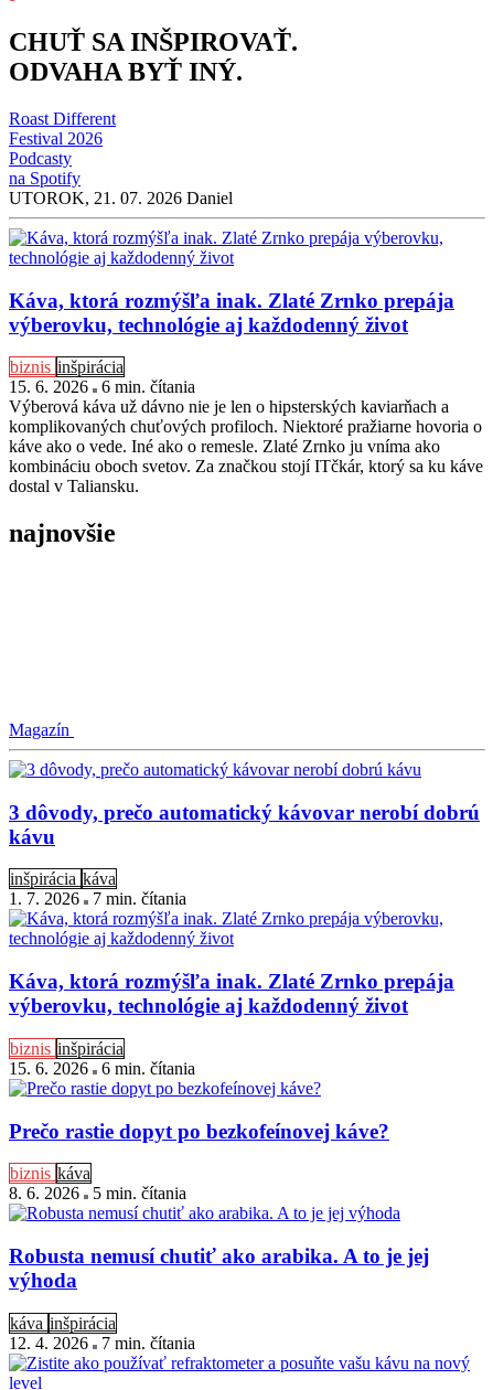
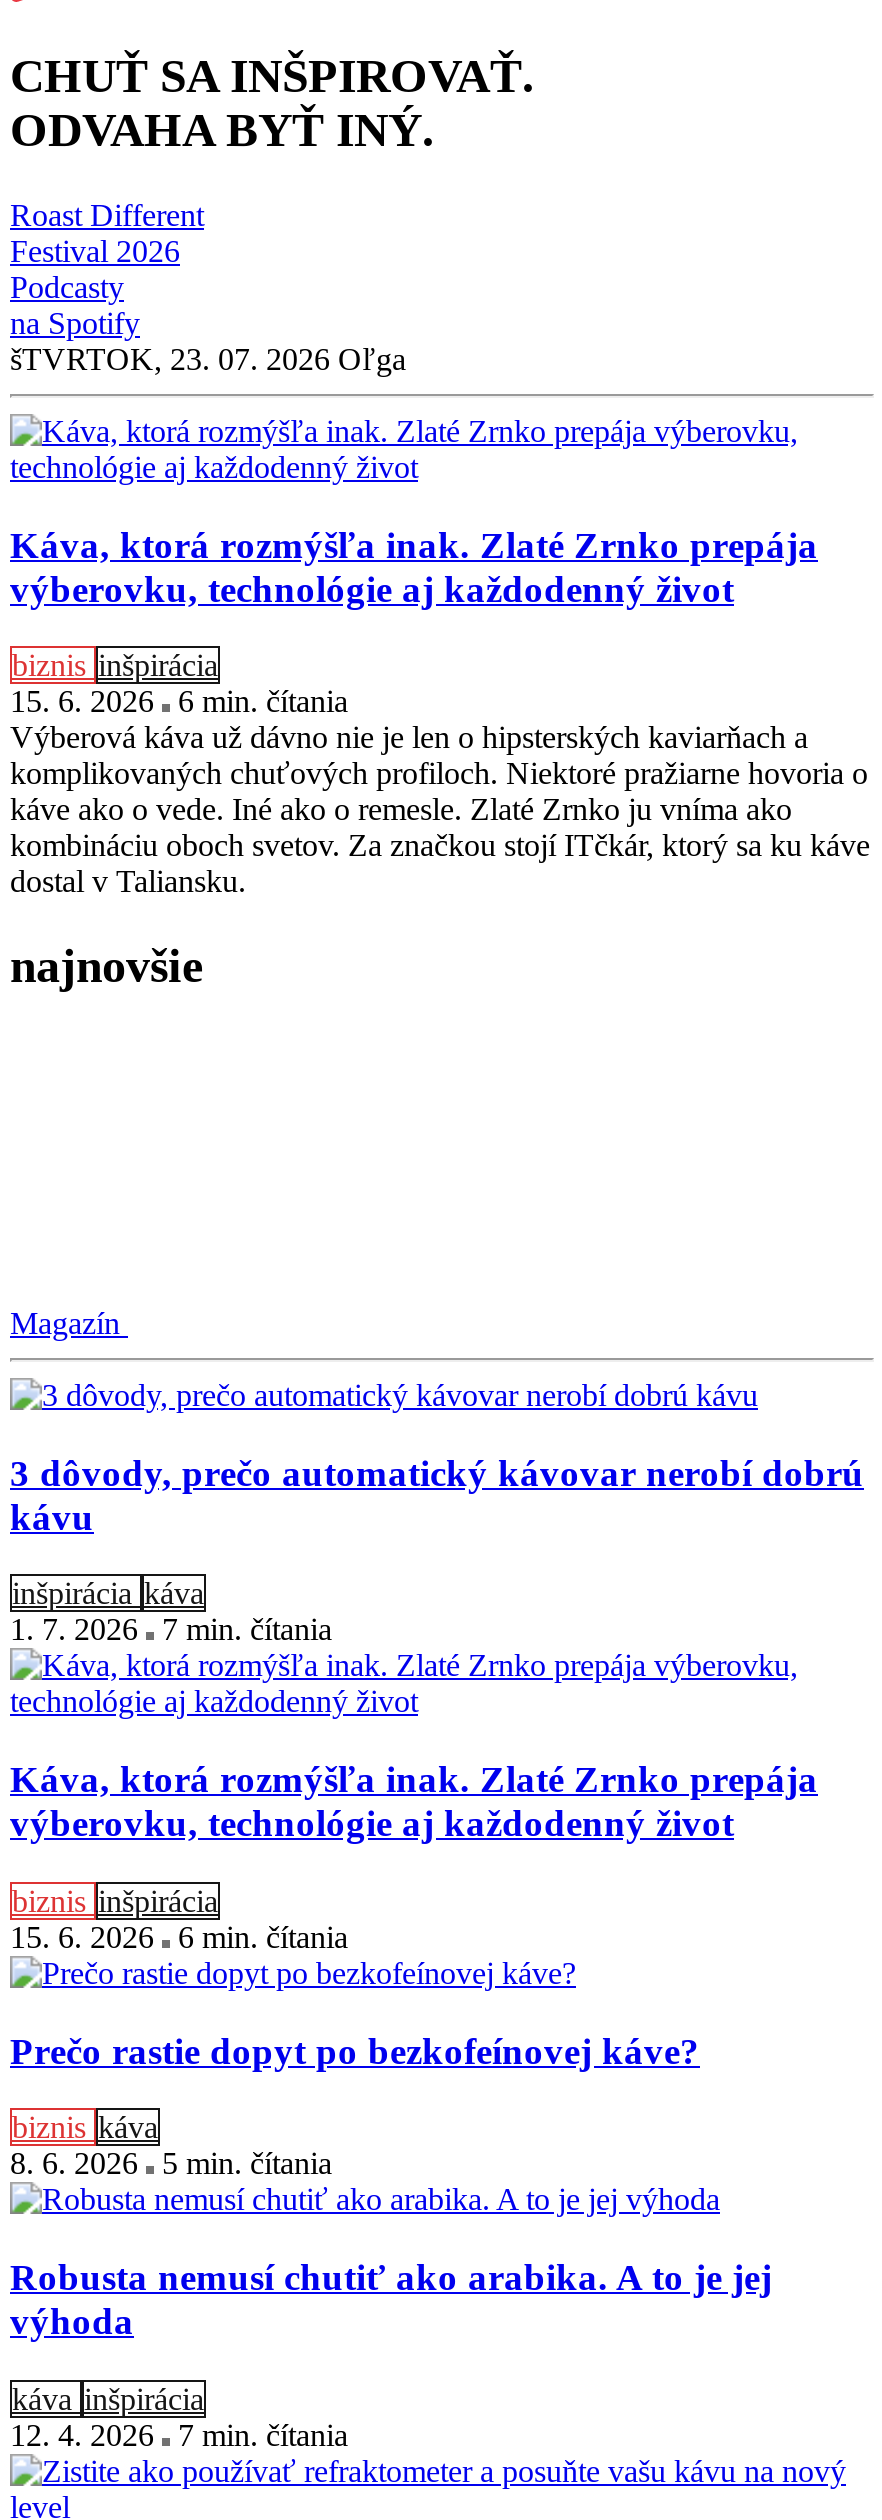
[9,188,233,207] UTOROK, 21. 07. 2026 Daniel -> [10,342,406,376] šTVRTOK, 23. 07. 2026 Oľga

